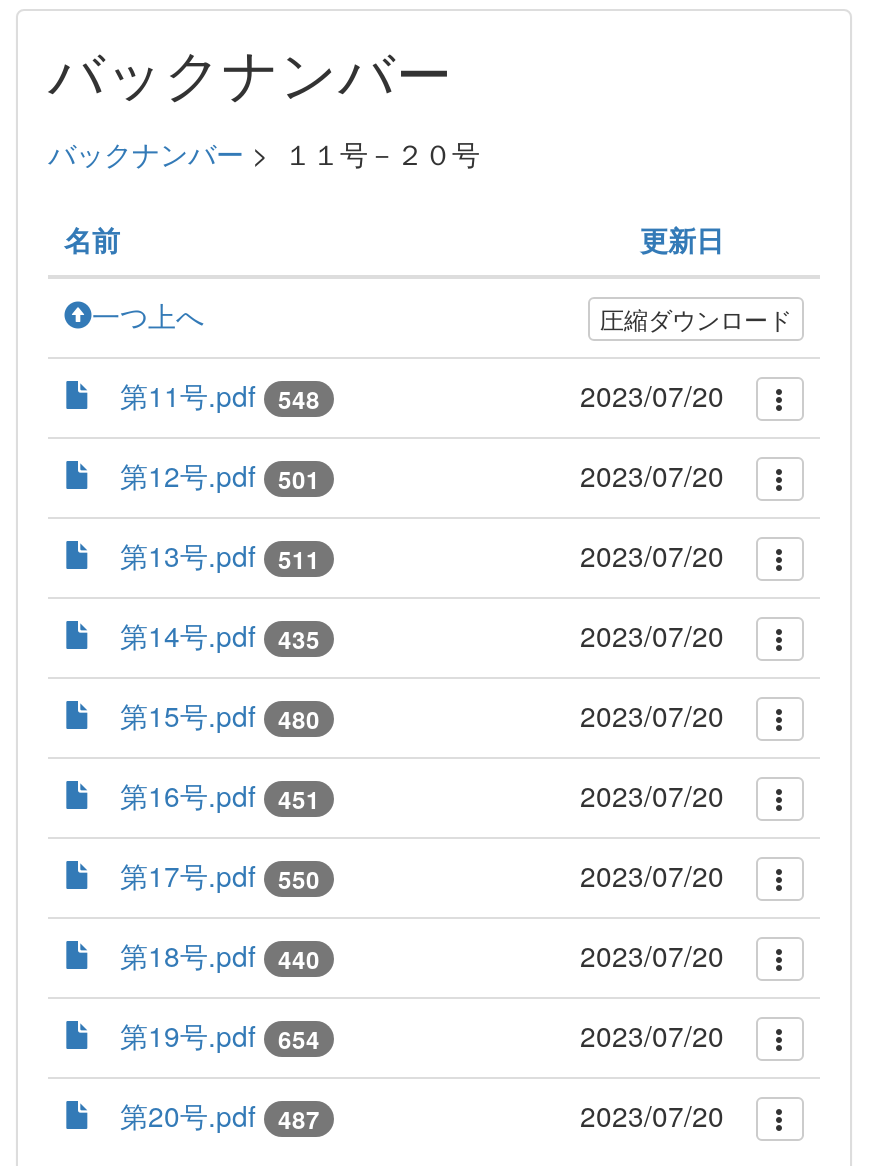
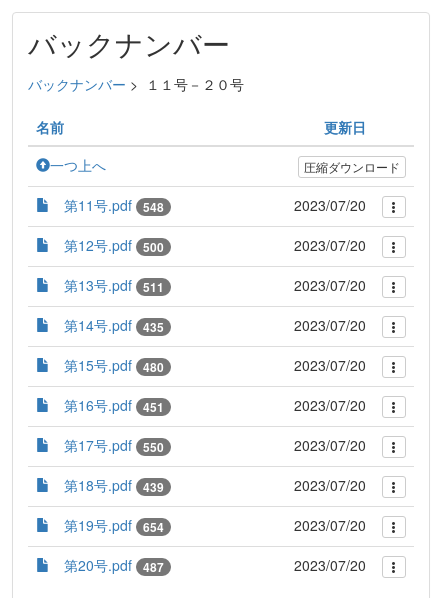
[120,454,320,497] 第12号.pdf 501 -> [64,234,164,256] 第12号.pdf 500
[120,934,320,977] 第18号.pdf 440 -> [64,474,164,496] 第18号.pdf 439

